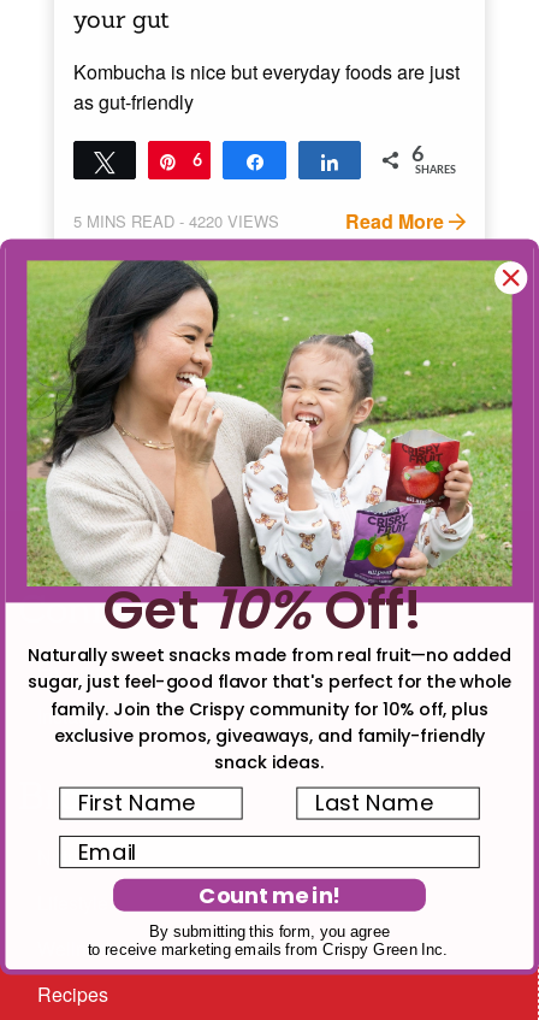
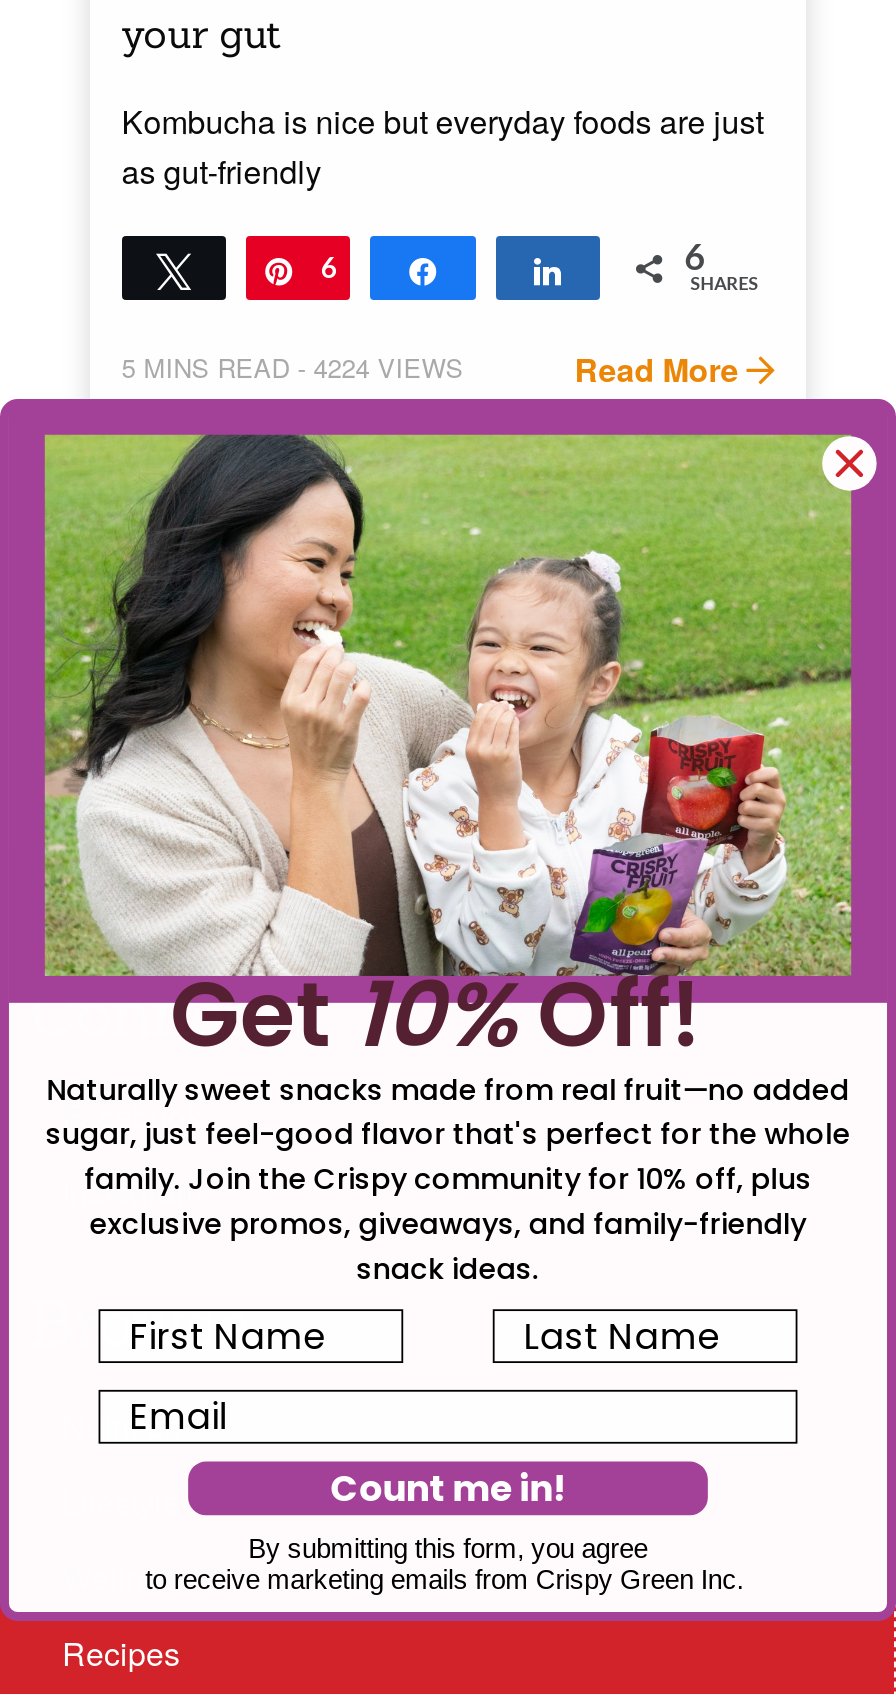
[73,209,279,232] 5 MINS READ - 4220 VIEWS -> [122,348,464,386] 5 MINS READ - 4224 VIEWS

